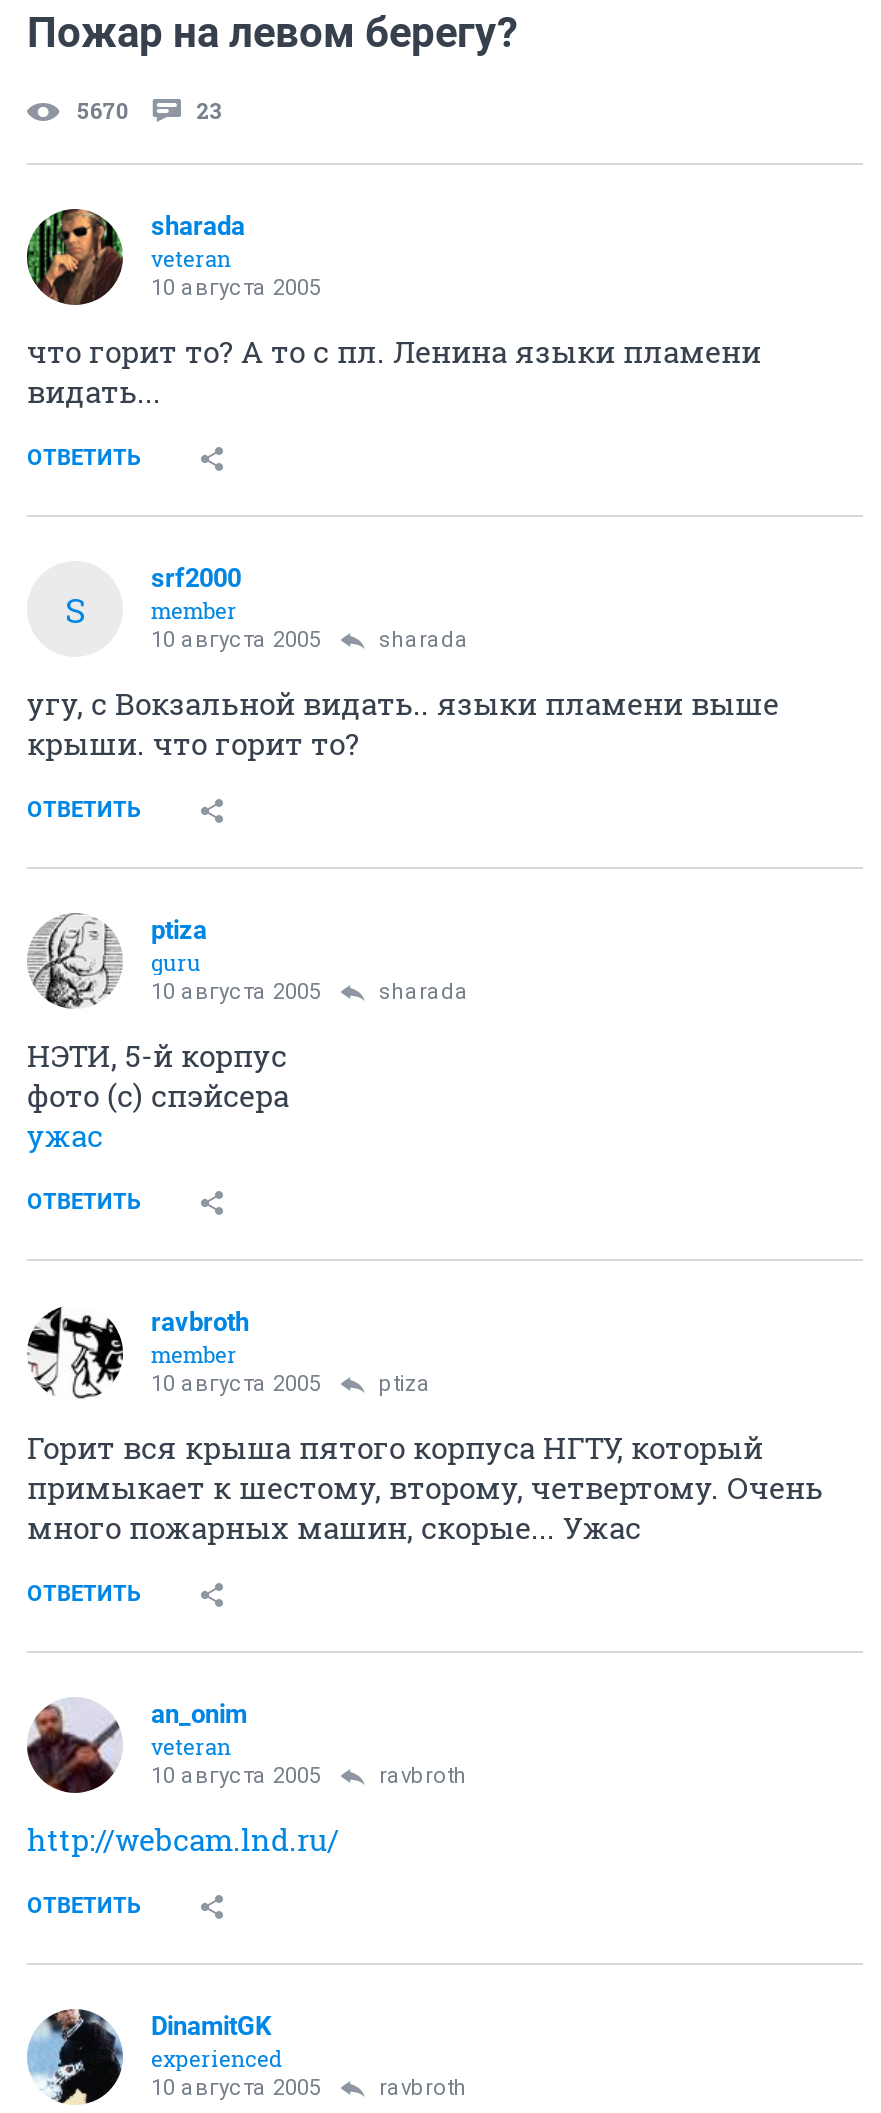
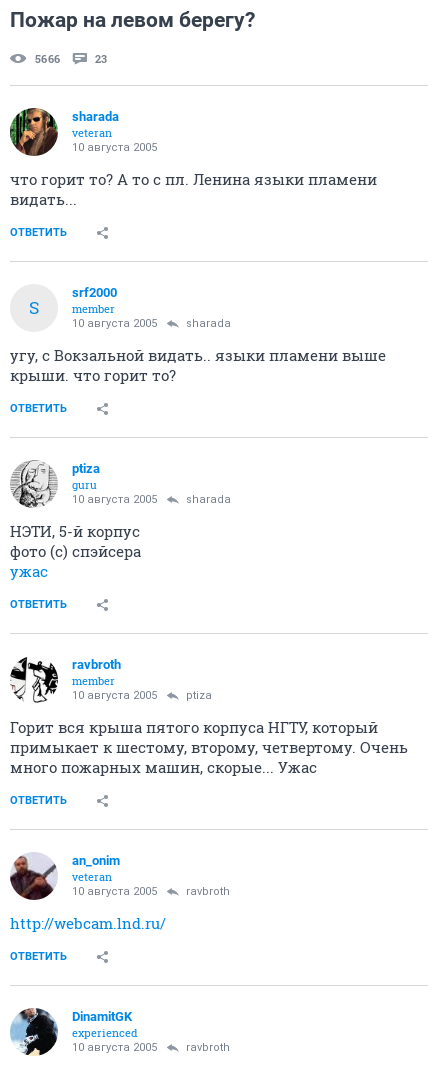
[77,95,129,125] 5670 -> [35,51,61,66] 5666

